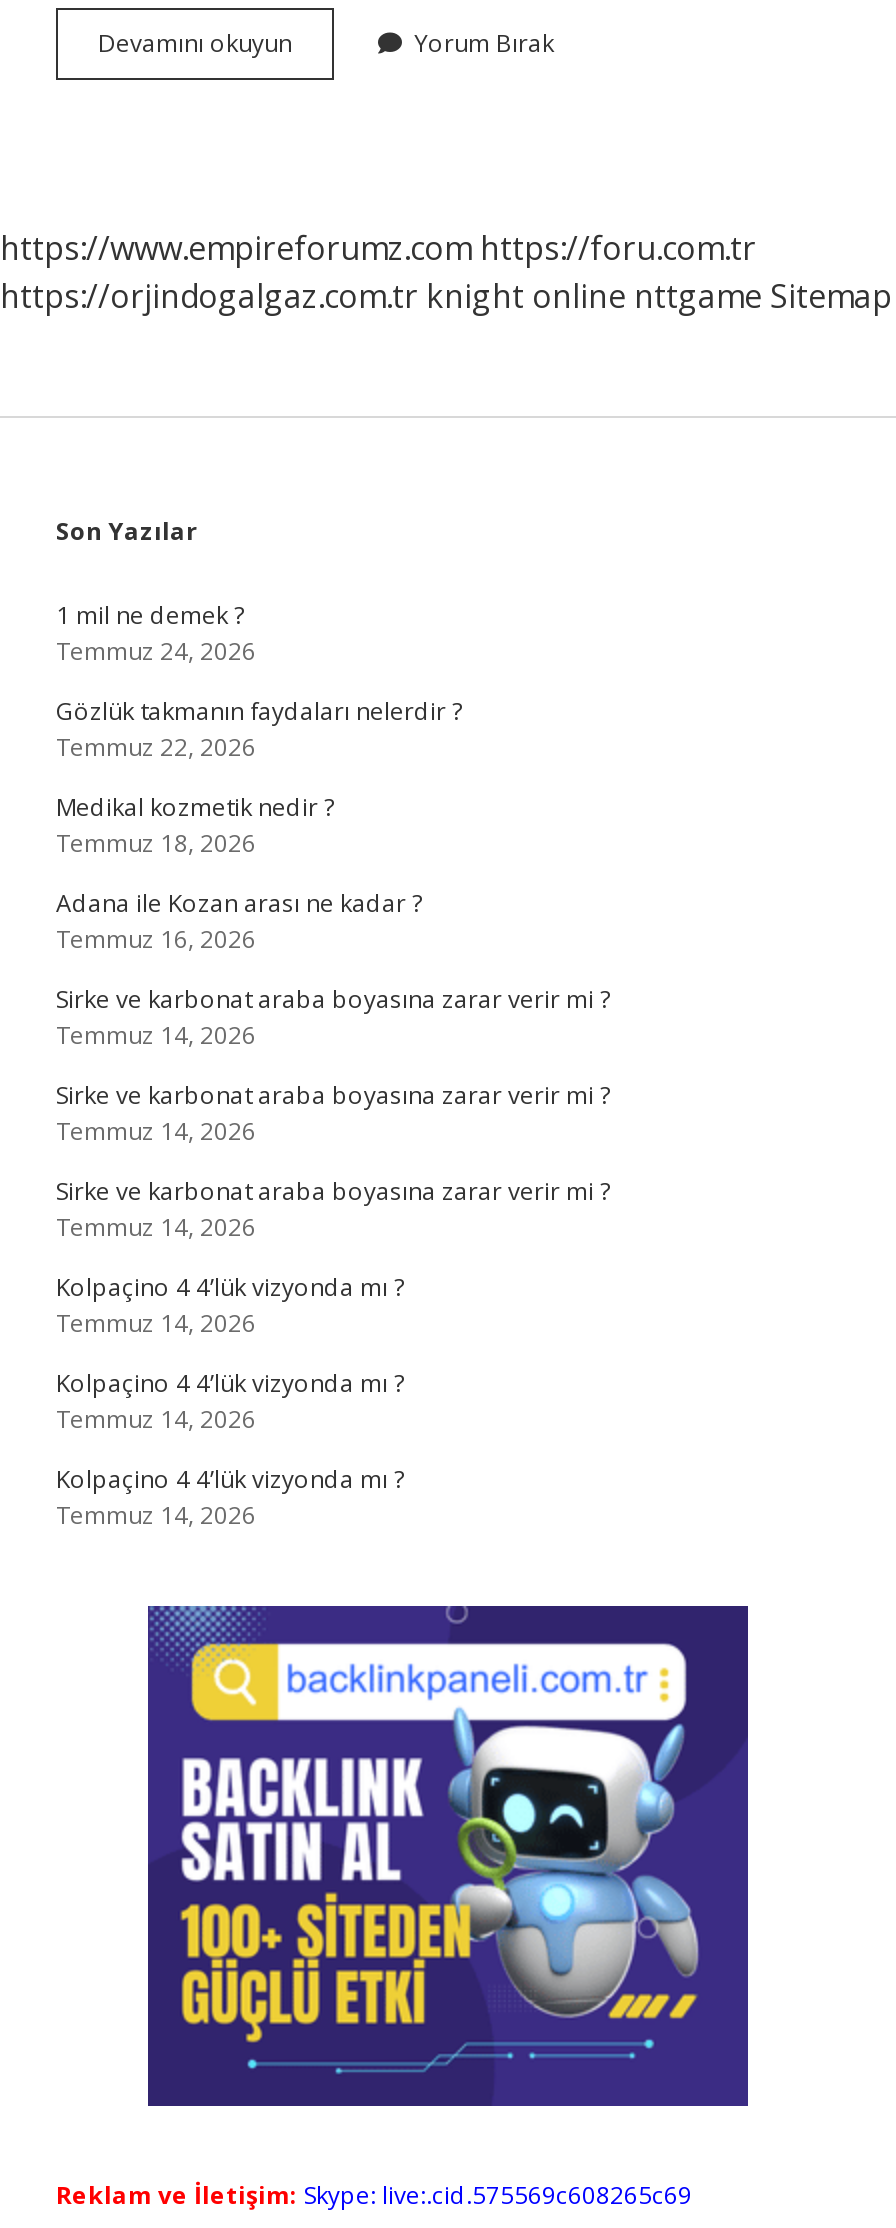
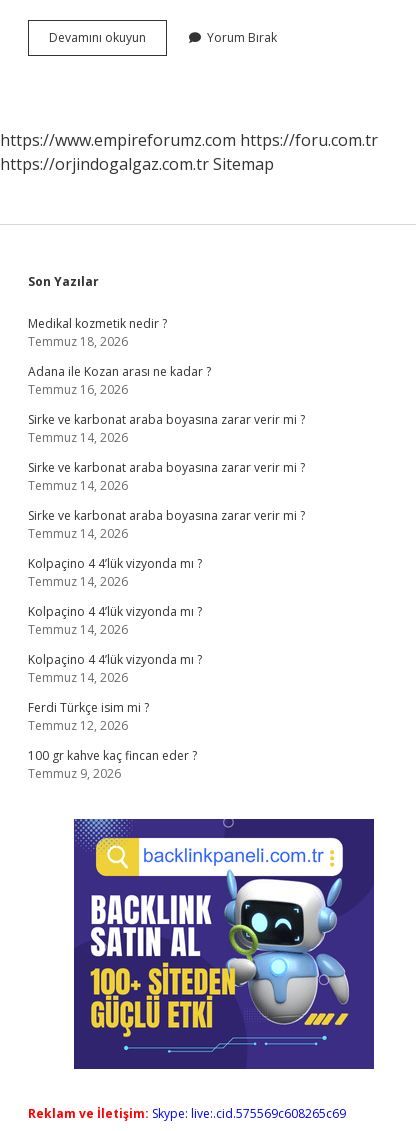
[0,274,892,318] https://orjindogalgaz.com.tr knight online nttgame Sitemap -> [0,153,274,175] https://orjindogalgaz.com.tr Sitemap
[56,598,462,764] 1 mil ne demek ? | Temmuz 24, 2026 | Gözlük takmanın faydaları nelerdir ? | Temmuz 22, 2026 -> none
moved [56,790,610,1532] -> [28,315,305,686]: Medikal kozmetik nedir ? | Temmuz 18, 2026 | Adana ile Kozan arası ne kadar ? | ... | Kolpaçino 4 4’lük vizyonda mı ? | Temmuz 14, 2026
none -> [28,699,197,782] Ferdi Türkçe isim mi ? | Temmuz 12, 2026 | 100 gr kahve kaç fincan eder ? | Temmuz 9, 2026

